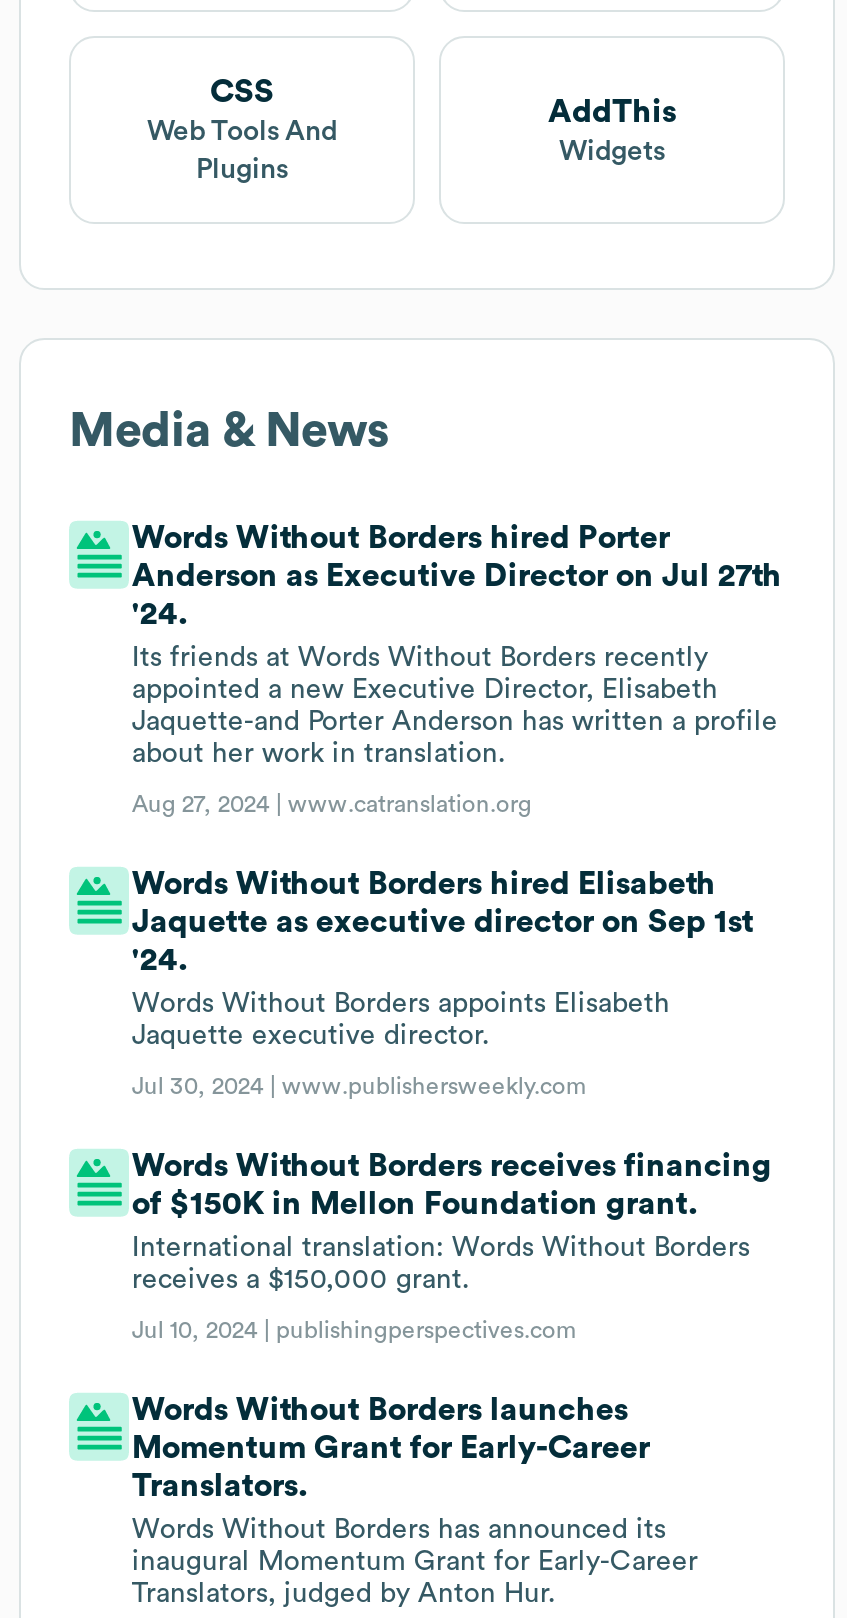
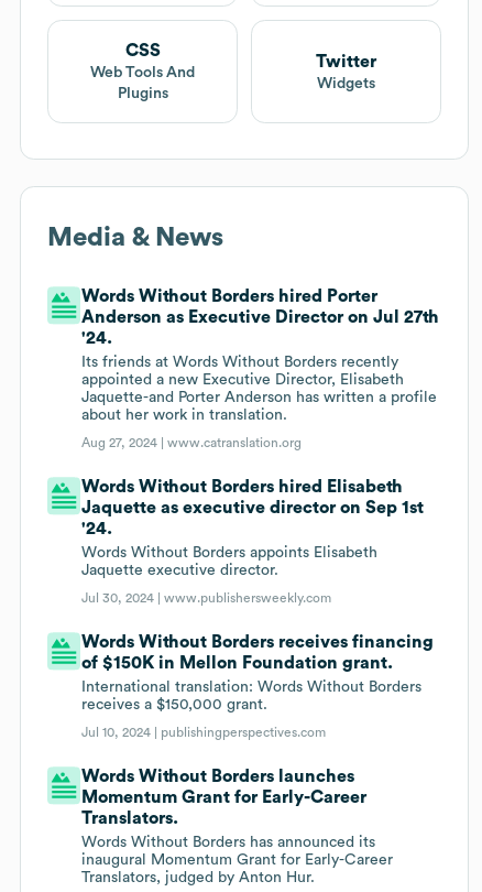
[548,95,676,127] AddThis -> [316,52,376,70] Twitter

